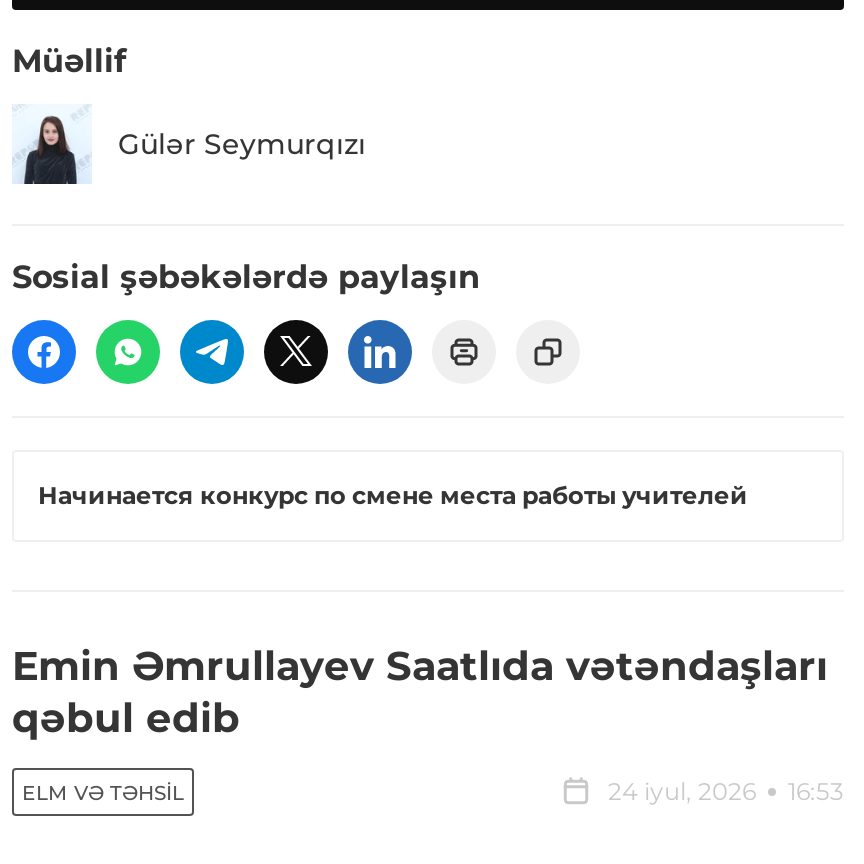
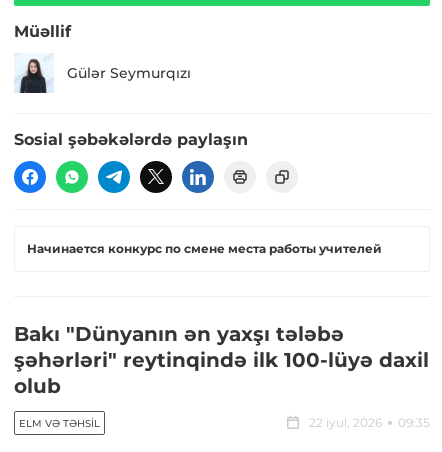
[12,643,828,743] Emin Əmrullayev Saatlıda vətəndaşları | qəbul edib -> [14,322,429,398] Bakı "Dünyanın ən yaxşı tələbə | şəhərləri" reytinqində ilk 100-lüyə daxil | olub
[608,777,844,807] 24 iyul, 2026 | 16:53 -> [309,415,430,430] 22 iyul, 2026 | 09:35

